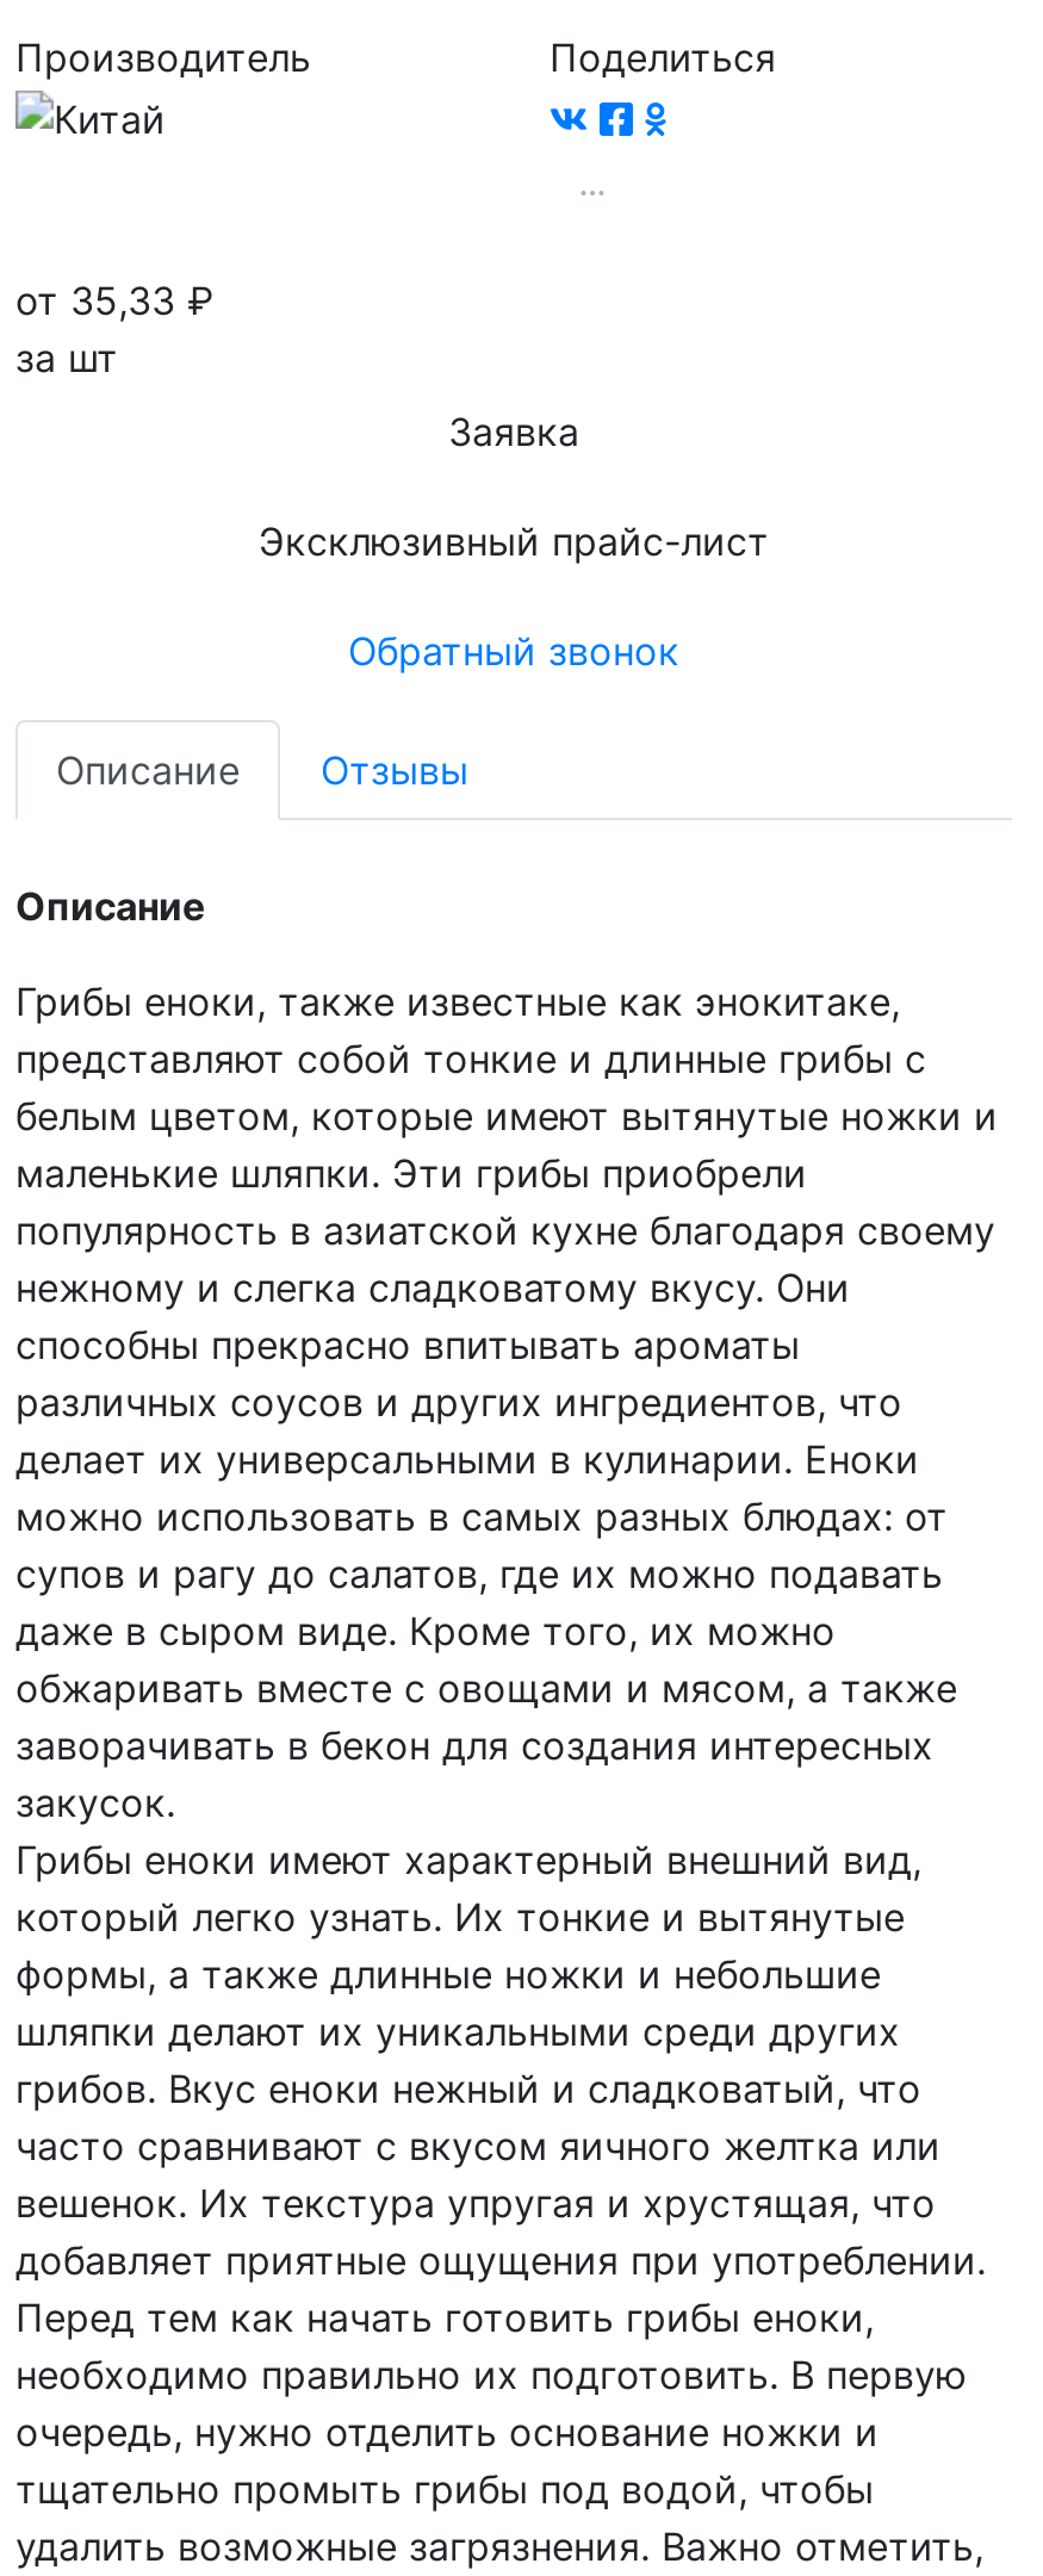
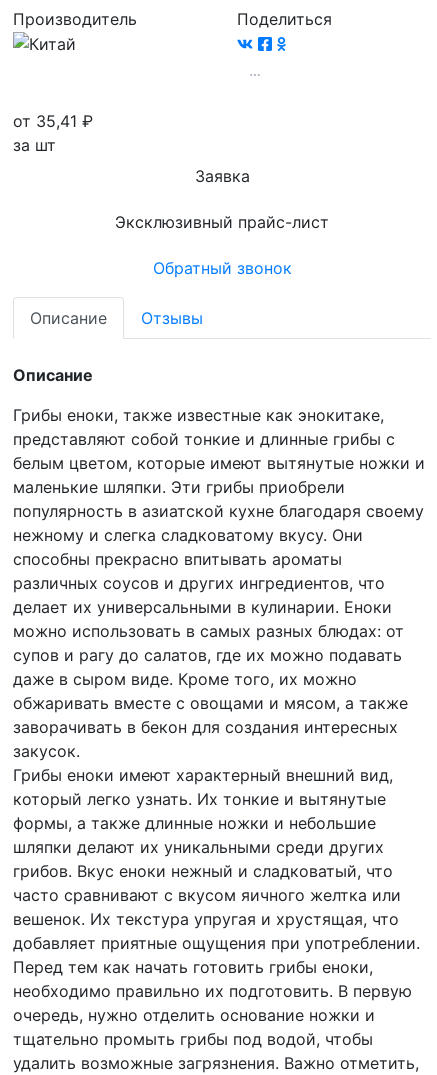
[15,277,213,324] от 35,33 ₽ -> [13,111,93,131] от 35,41 ₽

